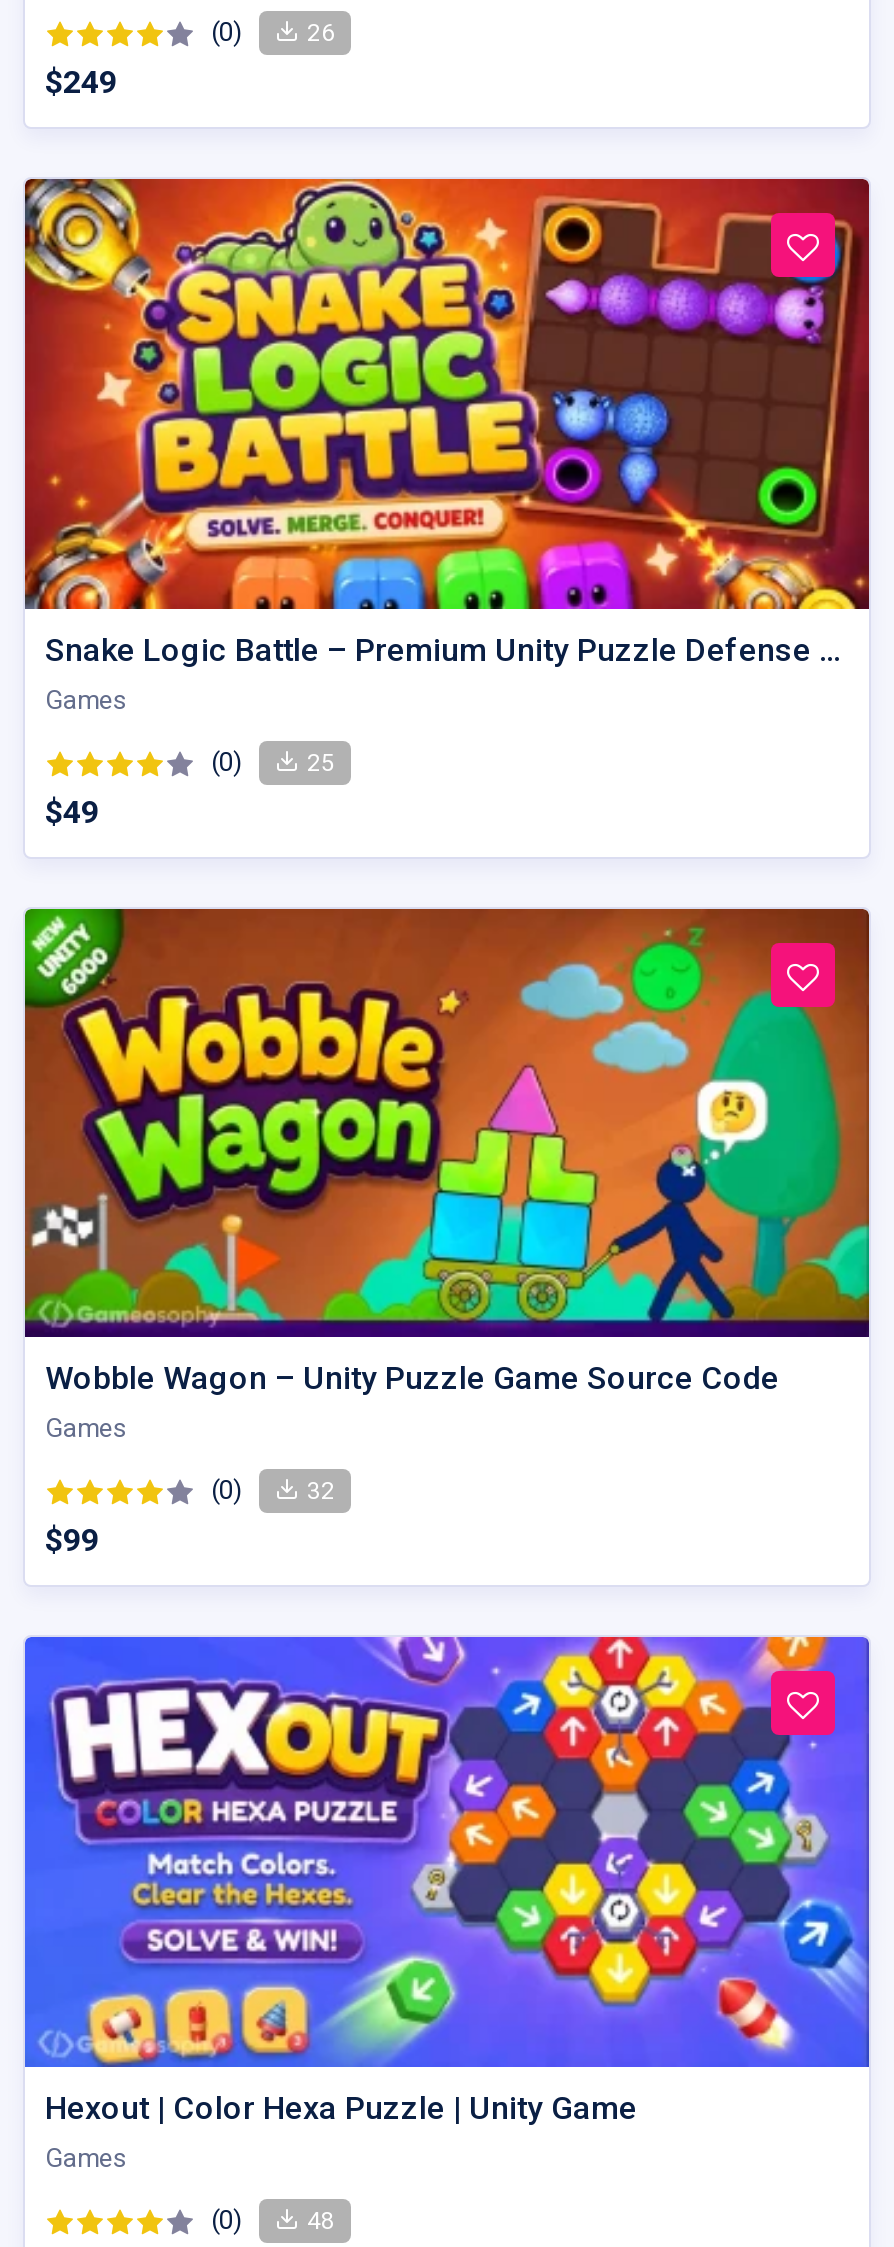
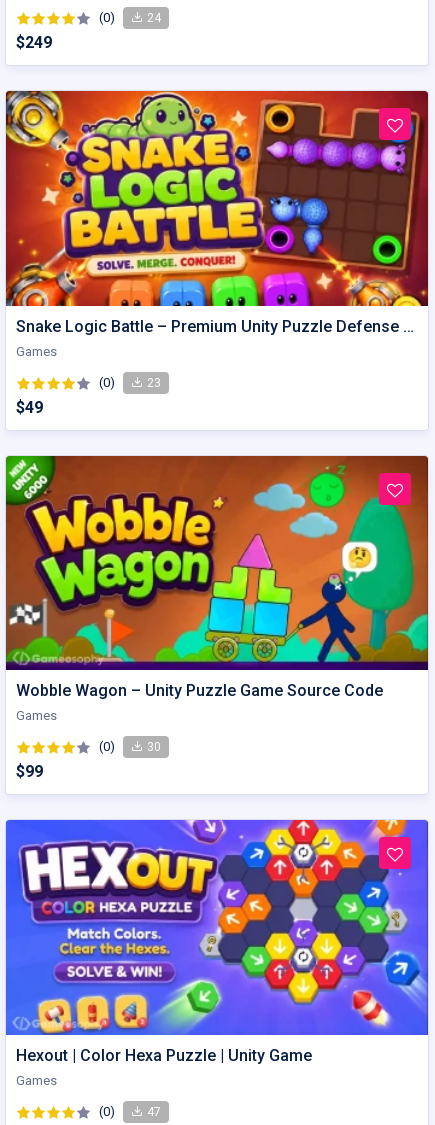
[307,19,335,47] 26 -> [147,11,161,25] 24
[307,749,335,777] 25 -> [147,376,161,390] 23
[307,1478,335,1506] 32 -> [147,740,161,754] 30
[307,2207,335,2235] 48 -> [147,1105,161,1119] 47

